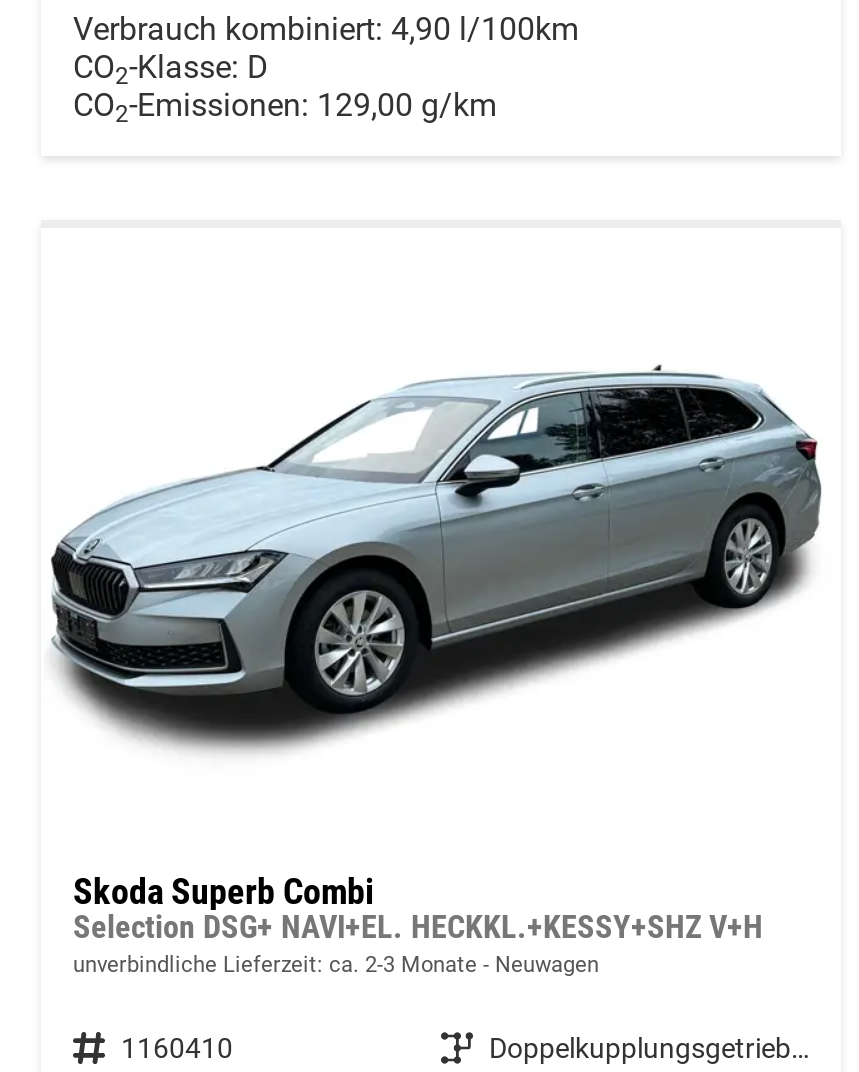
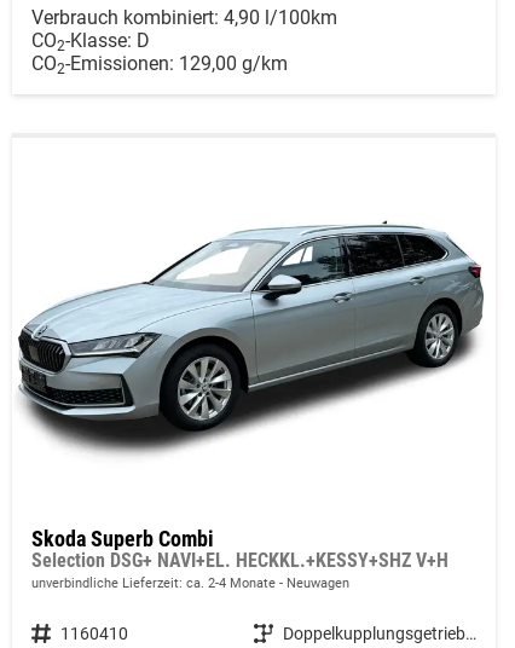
[73,952,599,978] unverbindliche Lieferzeit: ca. 2-3 Monate Neuwagen -> [31,575,349,591] unverbindliche Lieferzeit: ca. 2-4 Monate Neuwagen

